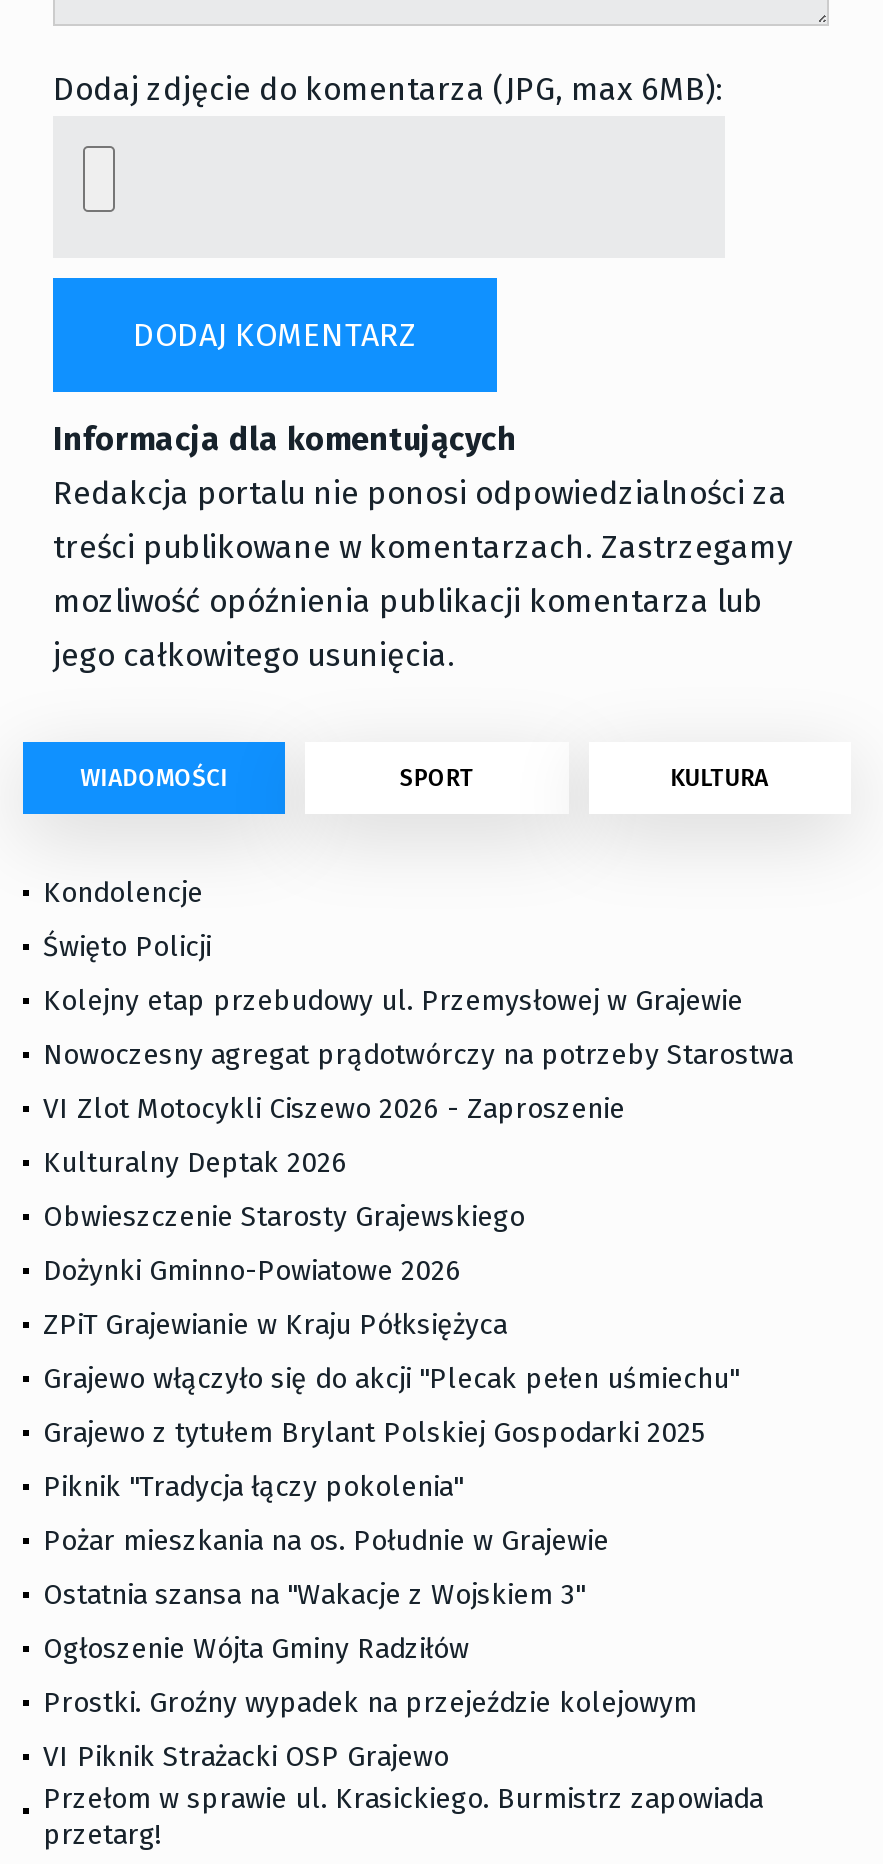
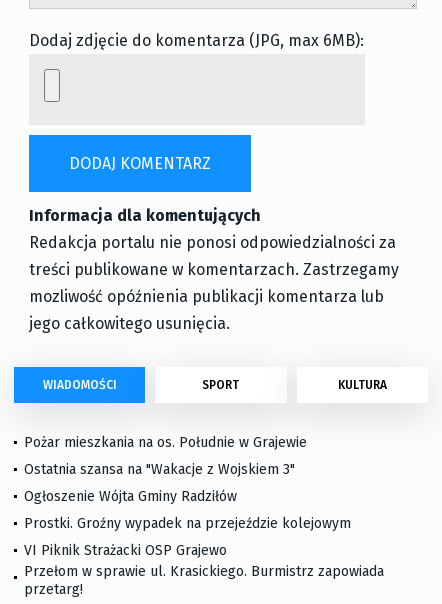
[43,875,793,1503] Kondolencje | Święto Policji | Kolejny etap przebudowy ul. Przemysłowej w Grajewie | Nowoczesny agregat prądotwórczy na potrzeby Starostwa | VI Zlot Motocykli Ciszewo 2026 - Zaproszenie | Kulturalny Deptak 2026 | Obwieszczenie Starosty Grajewskiego | Dożynki Gminno-Powiatowe 2026 | ZPiT Grajewianie w Kraju Półksiężyca | Grajewo włączyło się do akcji "Plecak pełen uśmiechu" | Grajewo z tytułem Brylant Polskiej Gospodarki 2025 | Piknik "Tradycja łączy pokolenia" -> none

